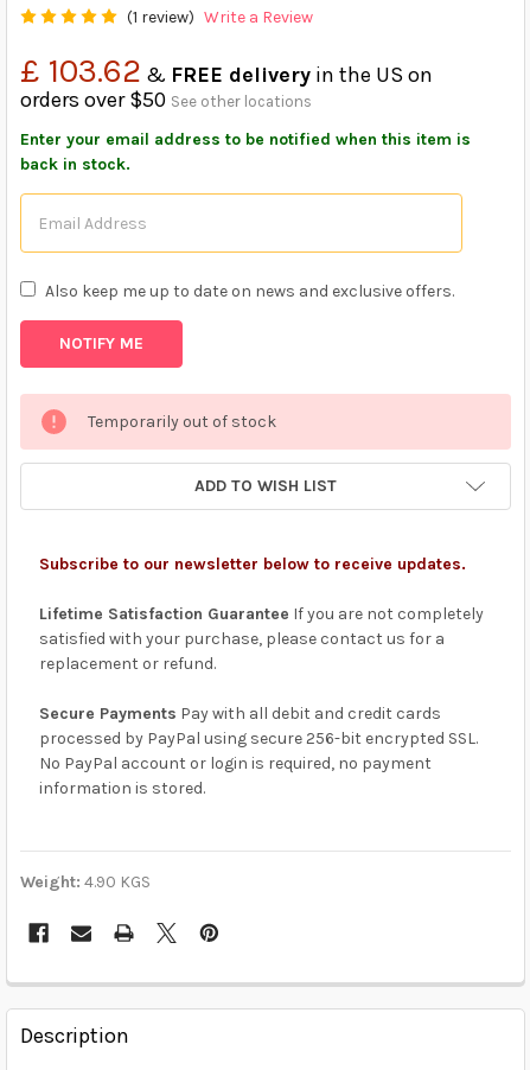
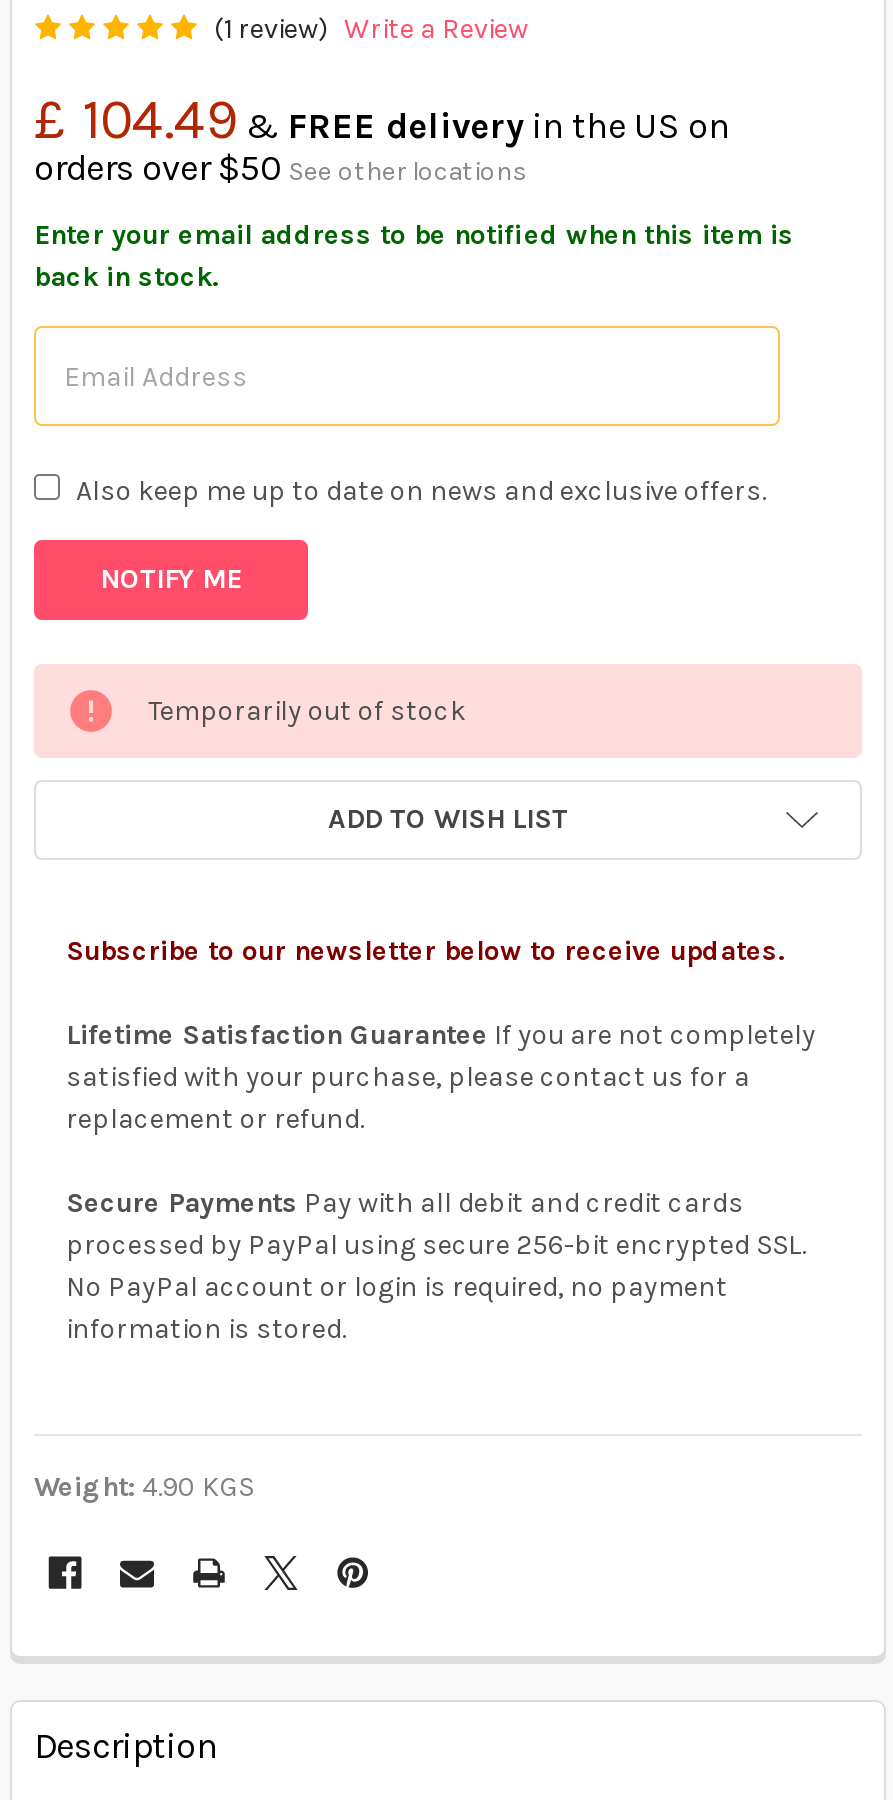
[20,51,433,90] £ 103.62 & FREE deliveryin the US on -> [34,86,730,152] £ 104.49 & FREE deliveryin the US on

